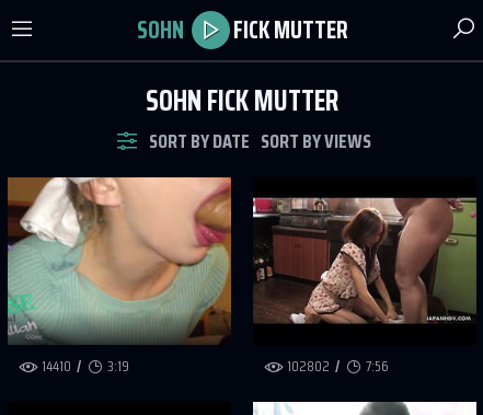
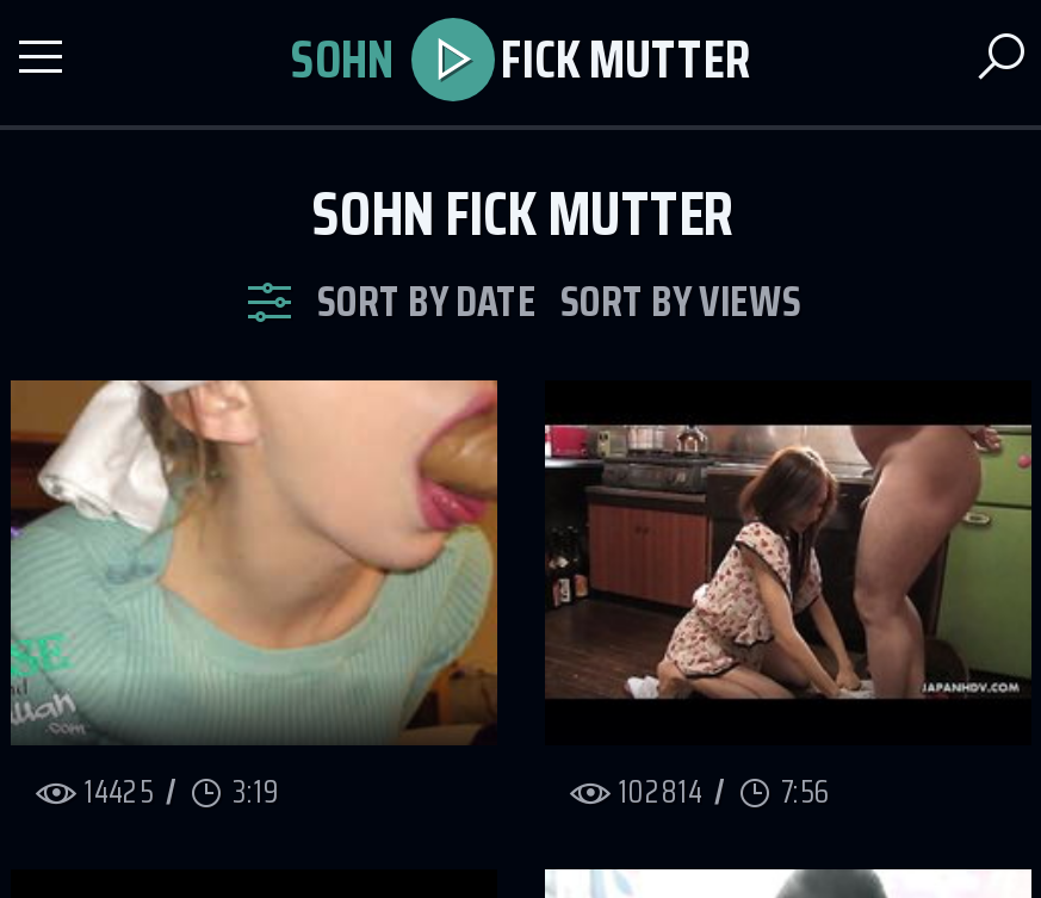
[42,355,129,378] 14410 3:19 -> [85,767,280,817] 14425 3:19
[287,355,389,378] 102802 7:56 -> [619,767,831,817] 102814 7:56

